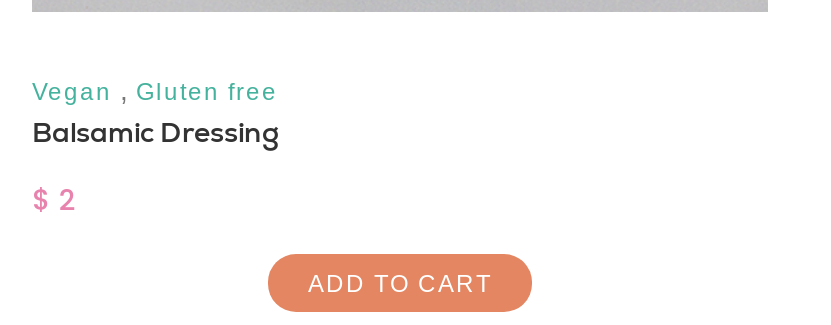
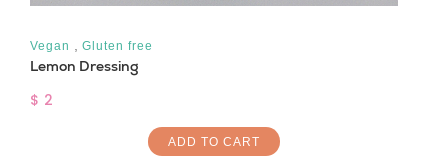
[32,114,280,150] Balsamic Dressing -> [30,57,139,75] Lemon Dressing

